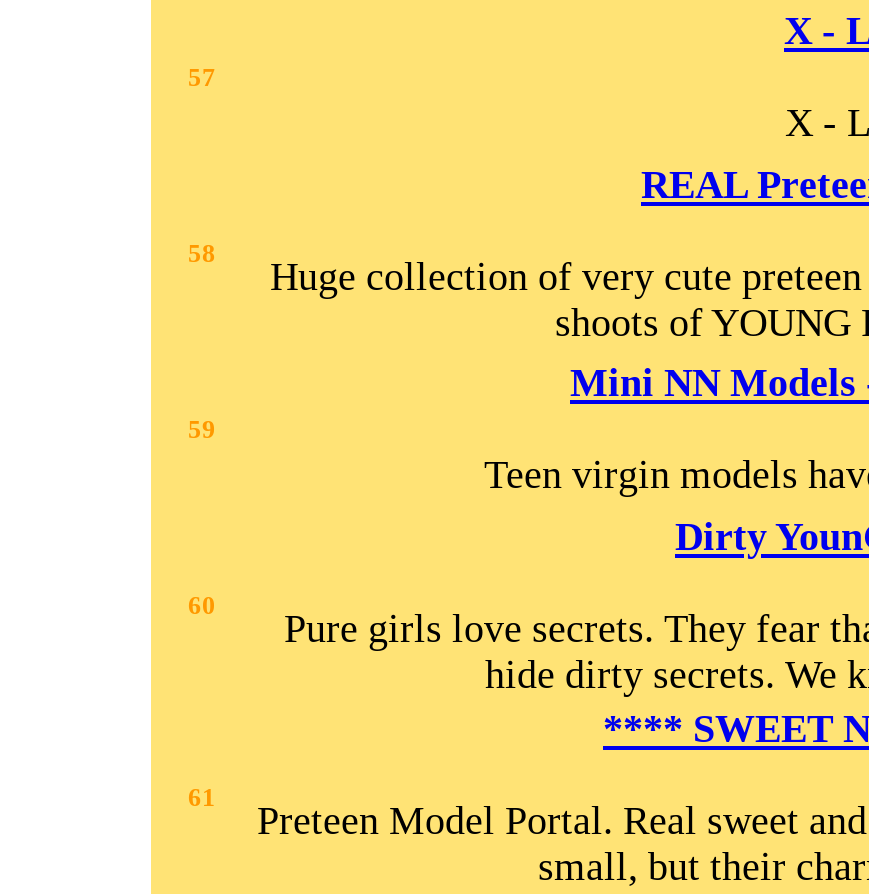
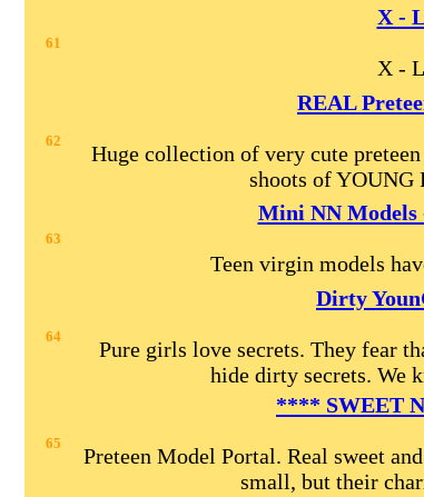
[188,62,216,92] 57 -> [45,34,61,51] 61
[188,238,216,268] 58 -> [45,132,61,149] 62
[188,414,216,444] 59 -> [45,230,61,247] 63
[188,590,216,620] 60 -> [45,328,61,345] 64
[188,782,216,812] 61 -> [45,435,61,451] 65

